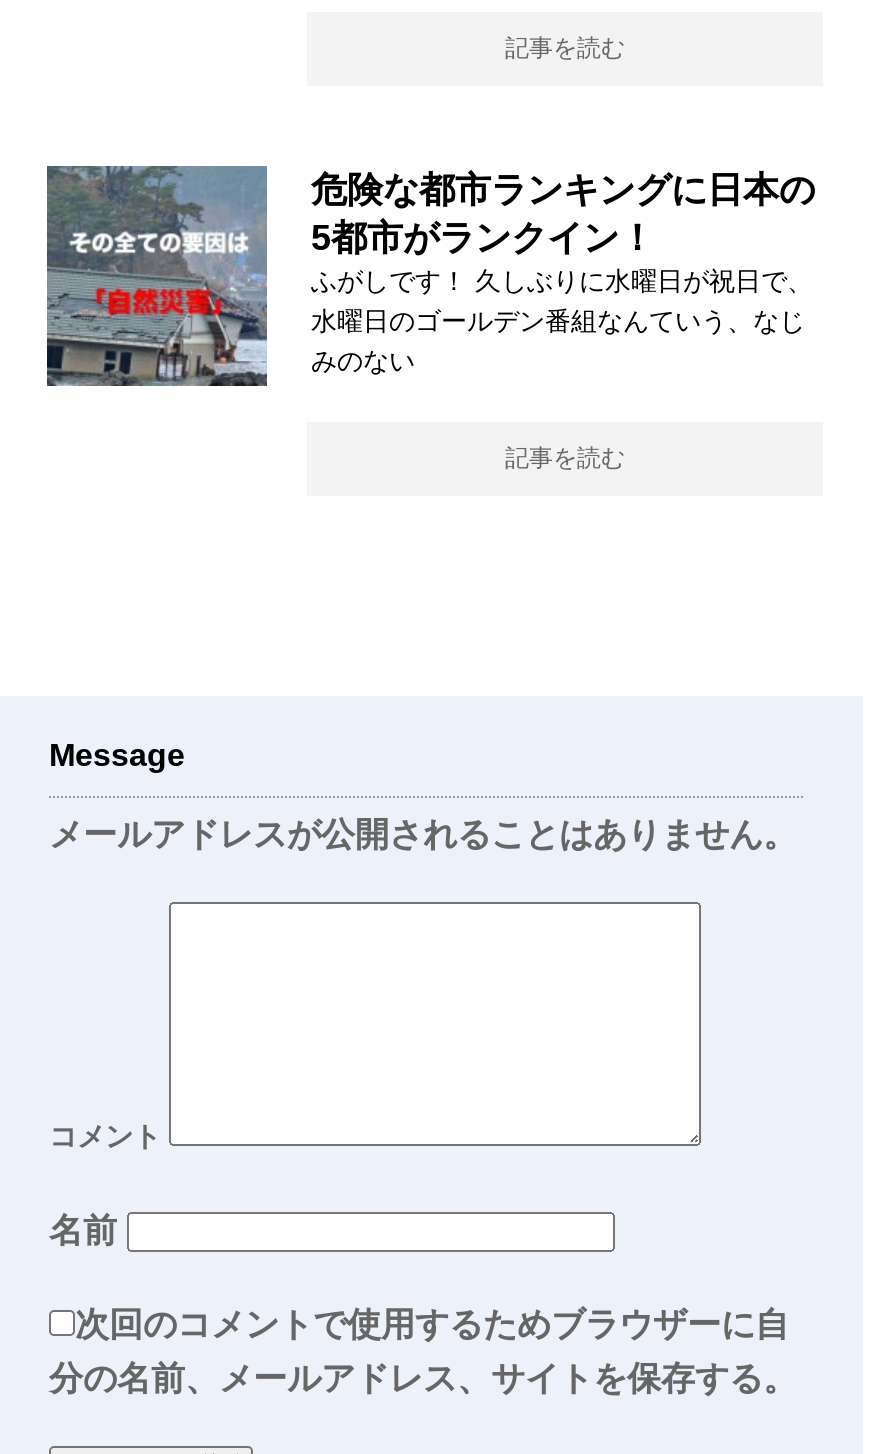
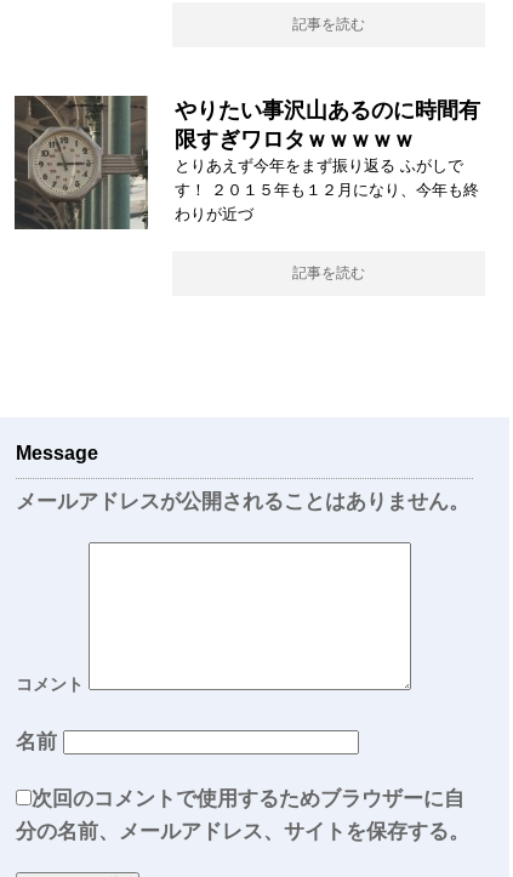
[45,164,815,388] [image] | 危険な都市ランキングに日本の | 5都市がランクイン！ | ふがしです！ 久しぶりに水曜日が祝日で、 | 水曜日のゴールデン番組なんていう、なじ | みのない -> [13,95,480,230] [image] | やりたい事沢山あるのに時間有 | 限すぎワロタｗｗｗｗｗ | とりあえず今年をまず振り返る ふがしで | す！ ２０１５年も１２月になり、今年も終 | わりが近づ

